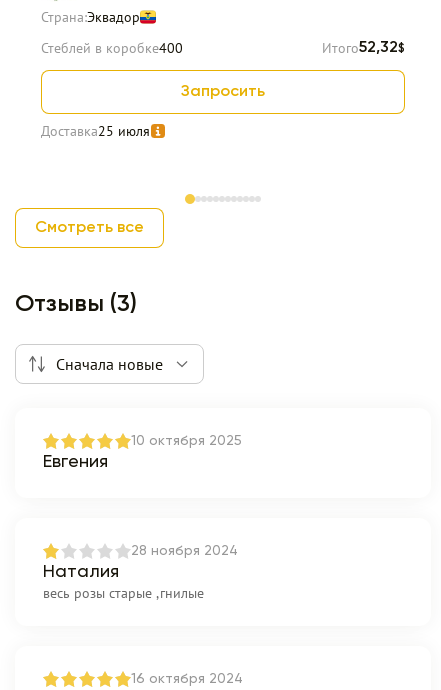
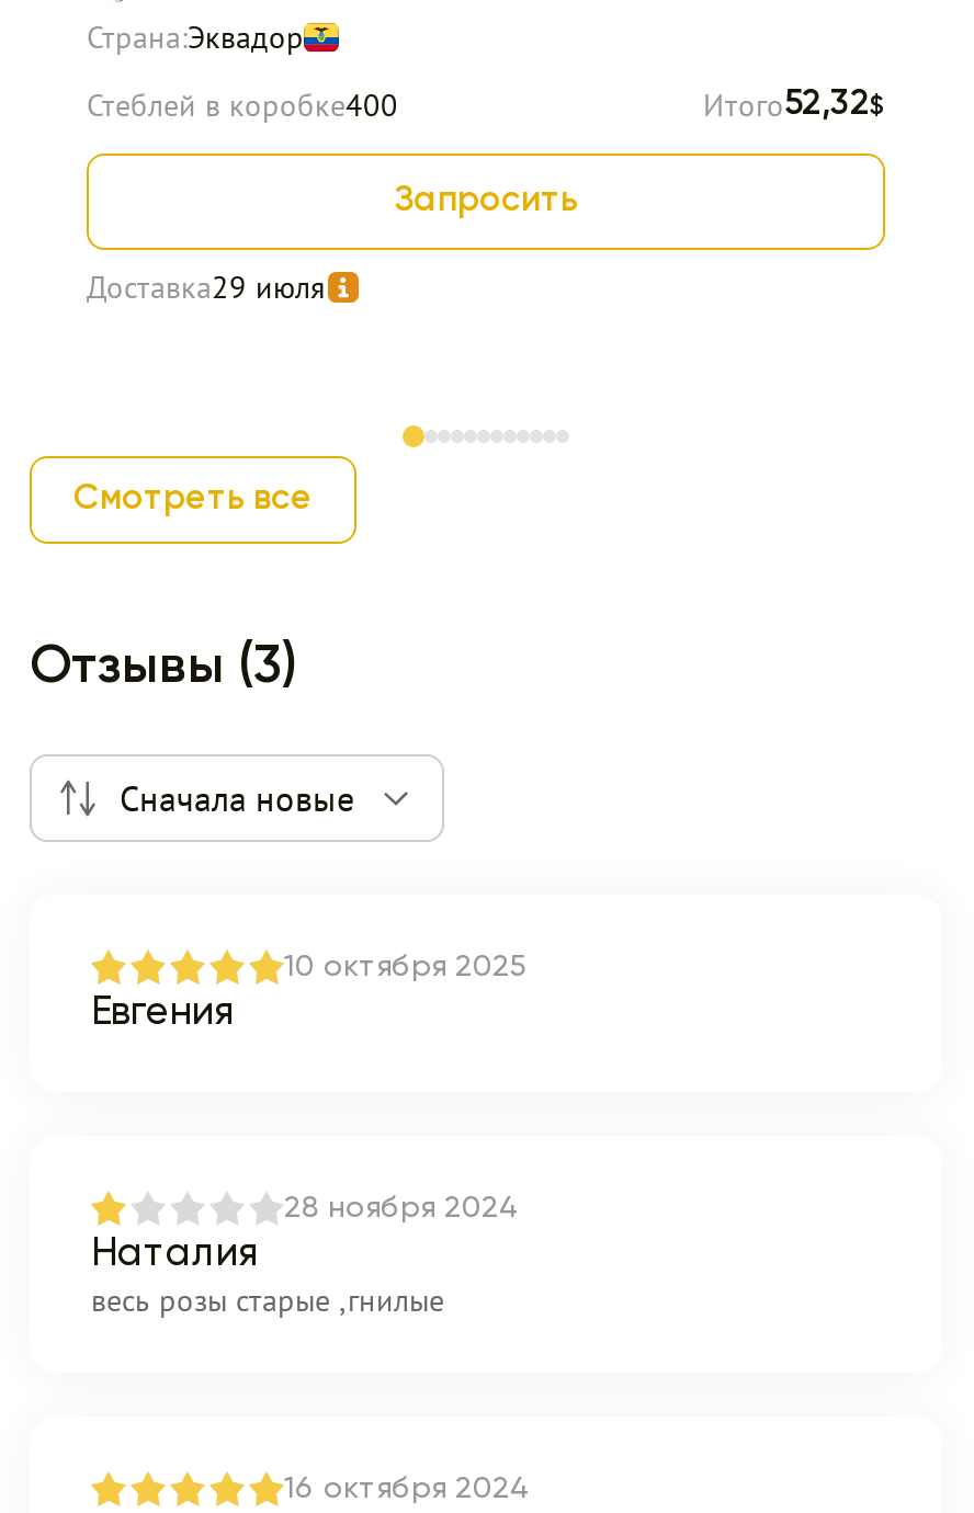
[41,122,150,140] Доставка25 июля -> [87,268,326,307] Доставка29 июля

